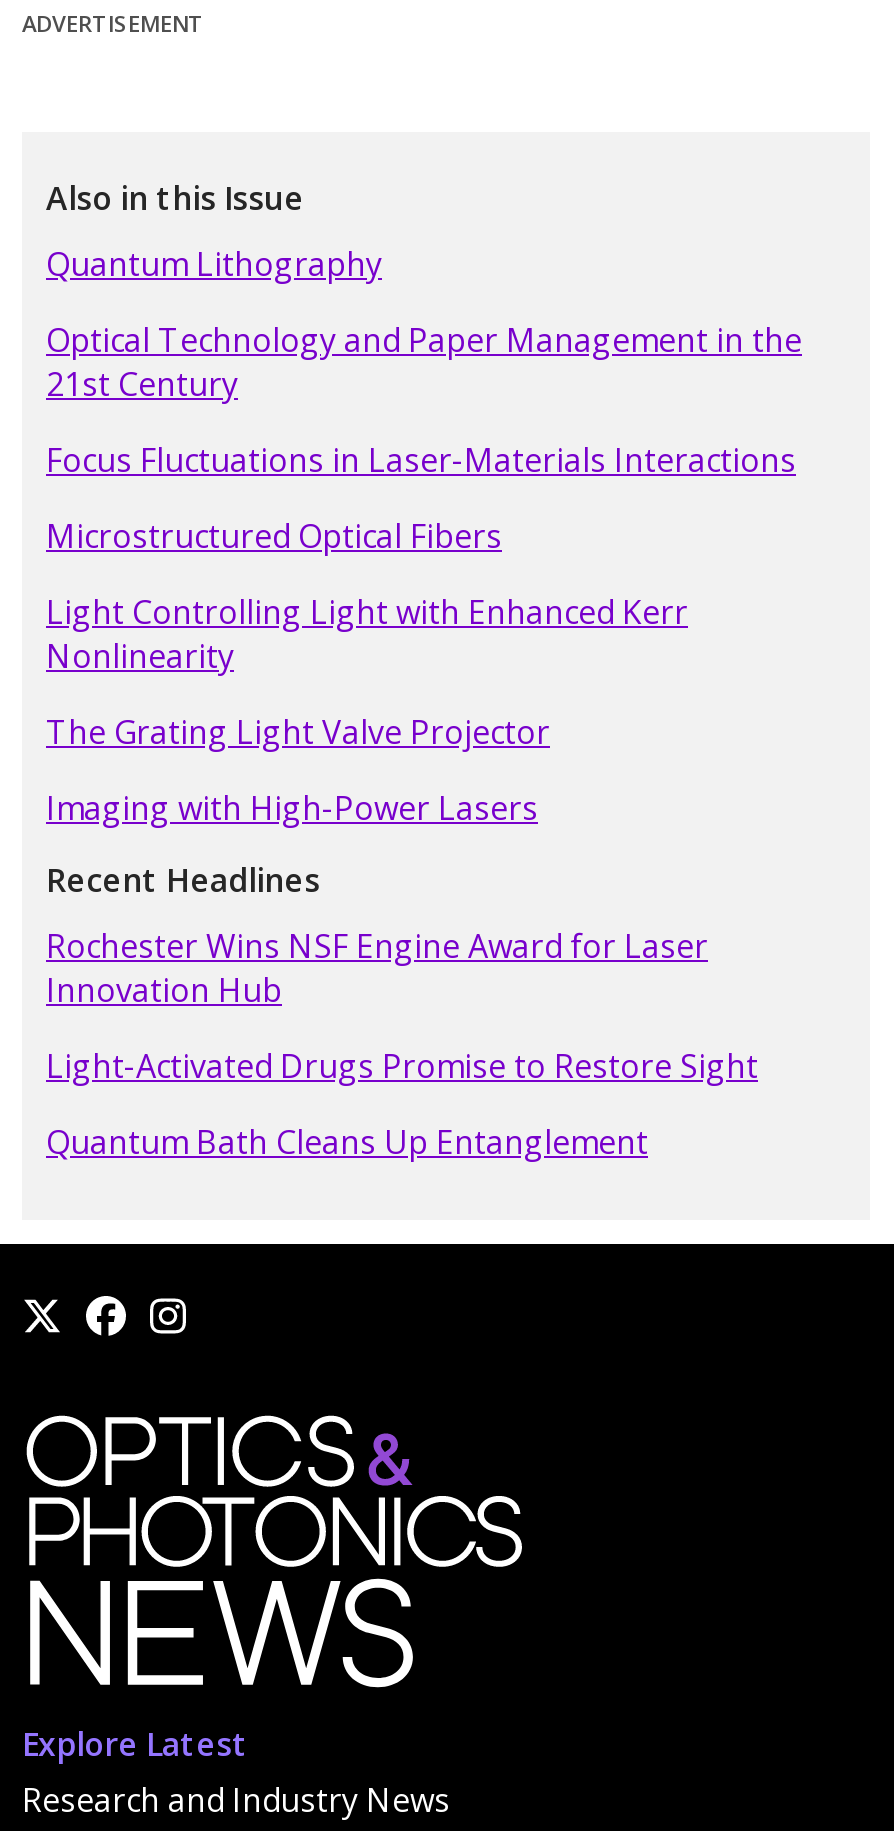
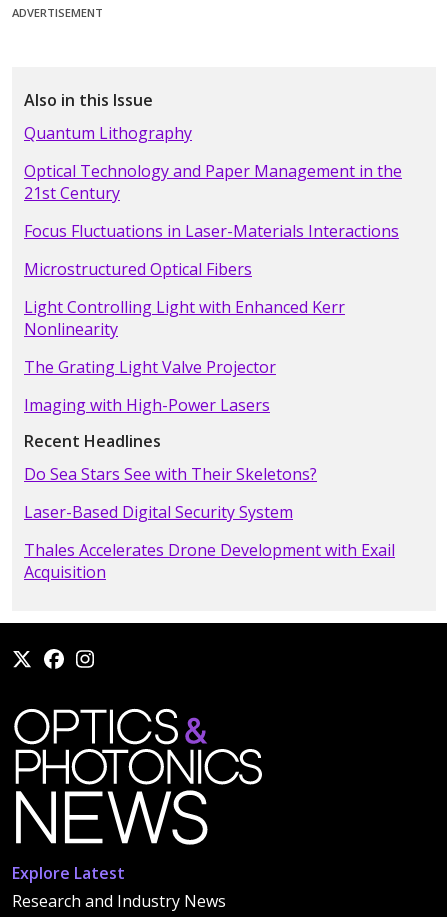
[46,925,708,1013] Rochester Wins NSF Engine Award for Laser | Innovation Hub -> [24,463,317,485] Do Sea Stars See with Their Skeletons?
[46,1045,758,1089] Light-Activated Drugs Promise to Restore Sight -> [24,501,293,523] Laser-Based Digital Security System
[46,1121,648,1165] Quantum Bath Cleans Up Entanglement -> [24,539,395,583] Thales Accelerates Drone Development with Exail | Acquisition

